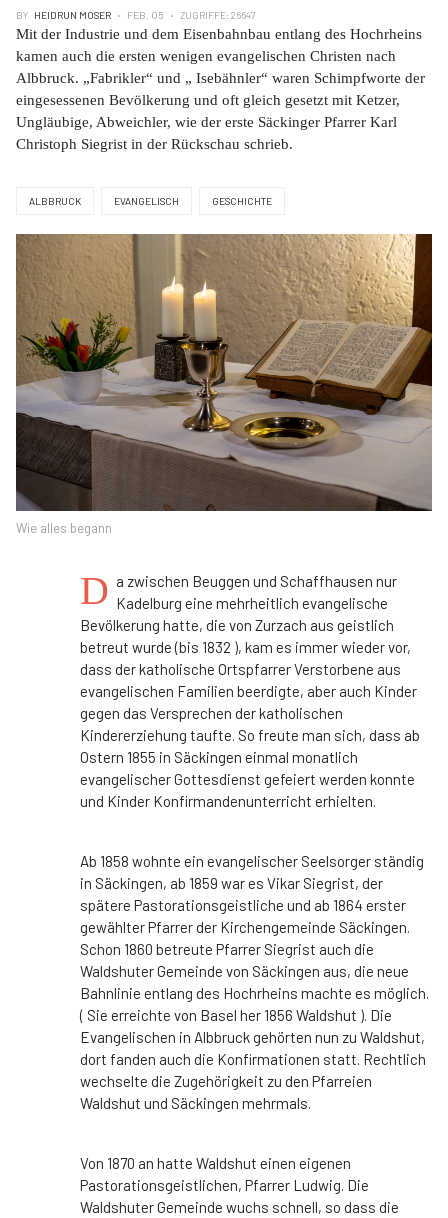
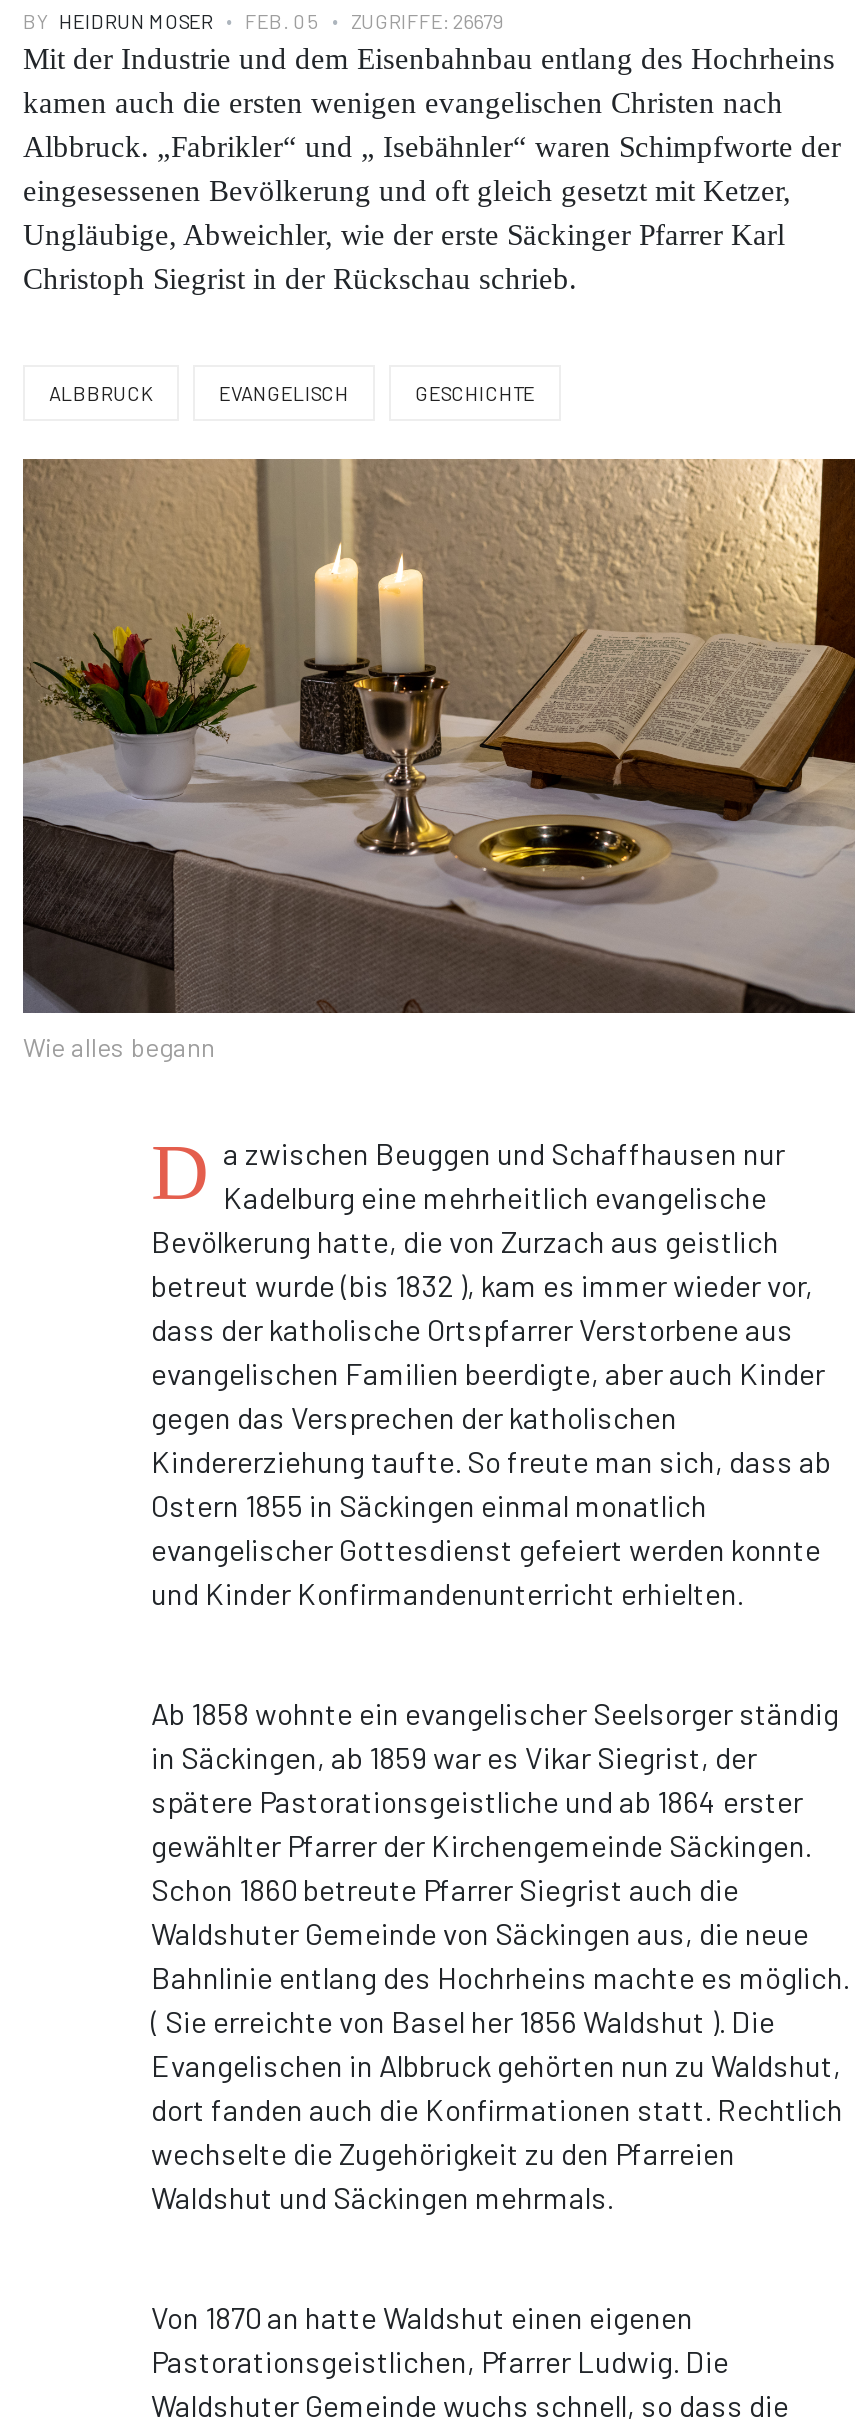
[16,9,256,21] BY HEIDRUN MOSER FEB. 05 ZUGRIFFE: 26647 -> [23,9,503,33] BY HEIDRUN MOSER FEB. 05 ZUGRIFFE: 26679

